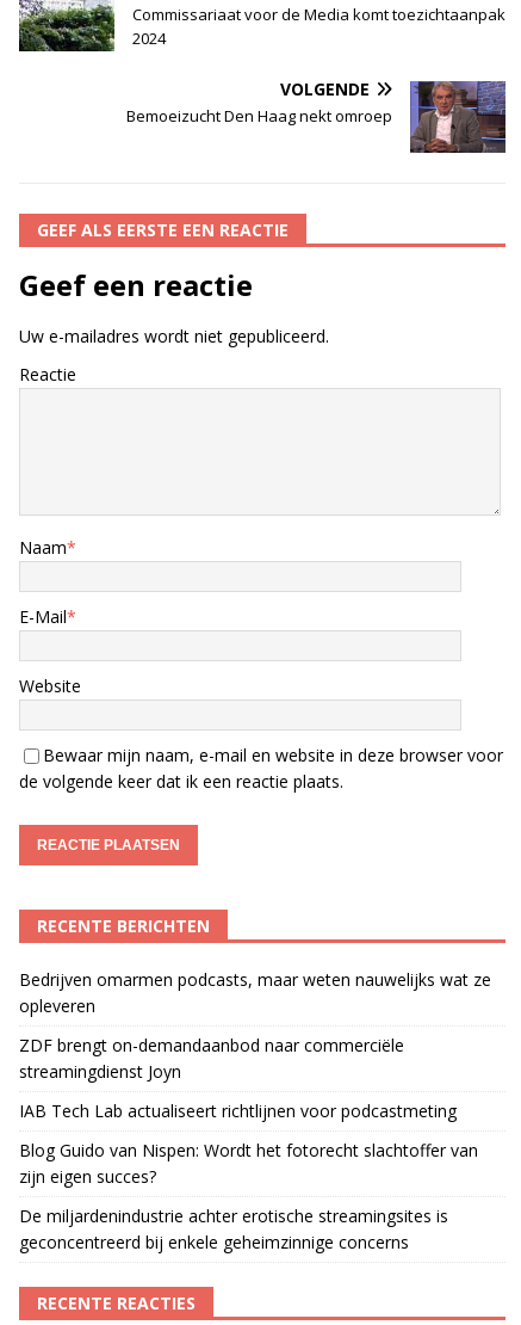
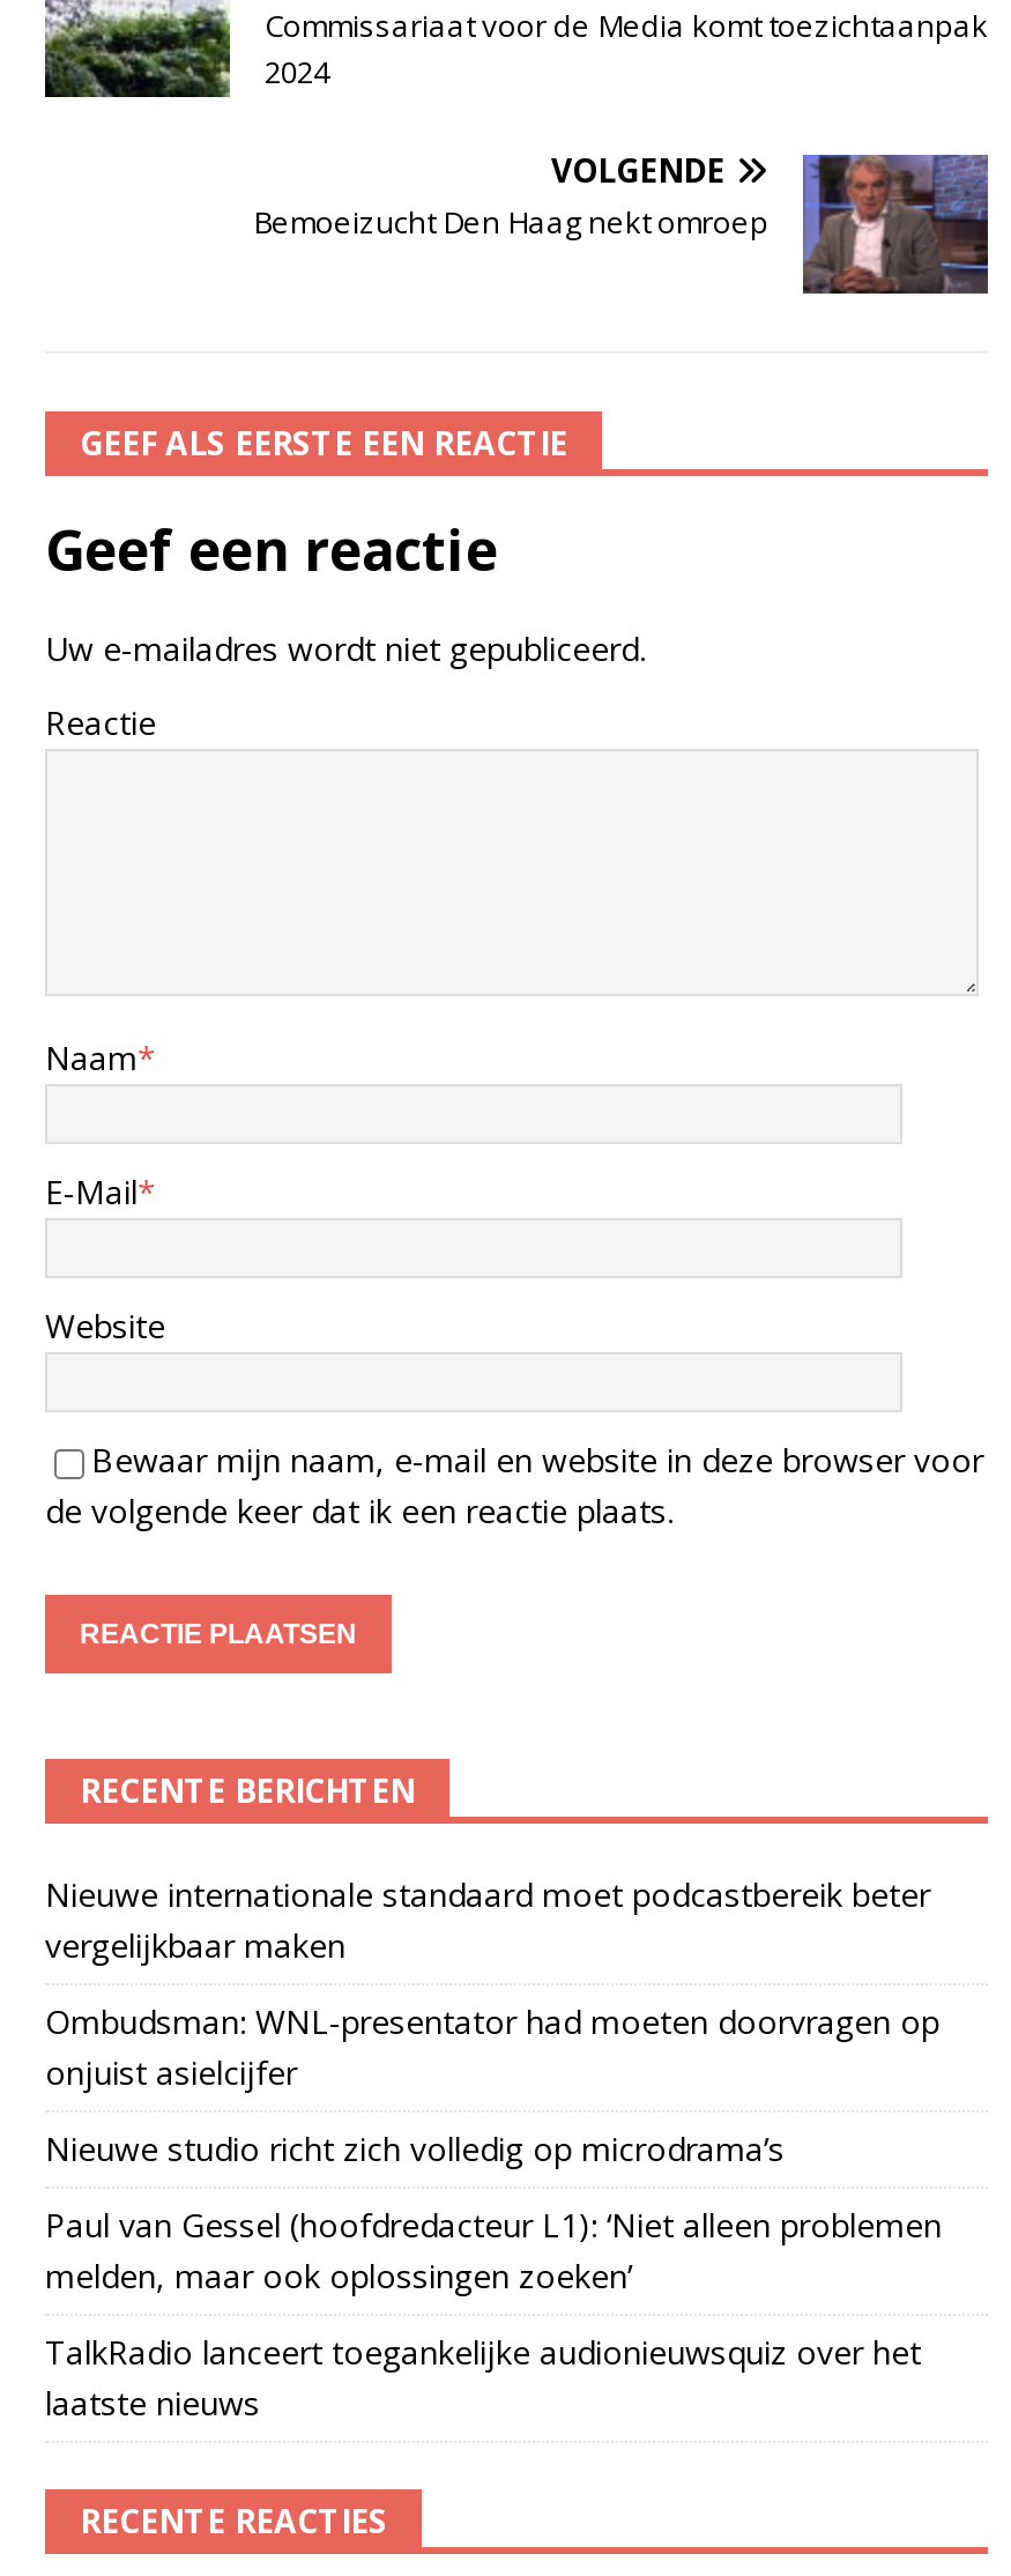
[19,968,491,1017] Bedrijven omarmen podcasts, maar weten nauwelijks wat ze | opleveren -> [45,1874,930,1969] Nieuwe internationale standaard moet podcastbereik beter | vergelijkbaar maken
[19,1033,404,1082] ZDF brengt on-demandaanbod naar commerciële | streamingdienst Joyn -> [45,2001,939,2096] Ombudsman: WNL-presentator had moeten doorvragen op | onjuist asielcijfer
[19,1099,457,1122] IAB Tech Lab actualiseert richtlijnen voor podcastmeting -> [45,2128,785,2172] Nieuwe studio richt zich volledig op microdrama’s
[19,1138,478,1187] Blog Guido van Nispen: Wordt het fotorecht slachtoffer van | zijn eigen succes? -> [45,2204,942,2299] Paul van Gessel (hoofdredacteur L1): ‘Niet alleen problemen | melden, maar ook oplossingen zoeken’
[19,1204,448,1253] De miljardenindustrie achter erotische streamingsites is | geconcentreerd bij enkele geheimzinnige concerns -> [45,2331,921,2426] TalkRadio lanceert toegankelijke audionieuwsquiz over het | laatste nieuws

